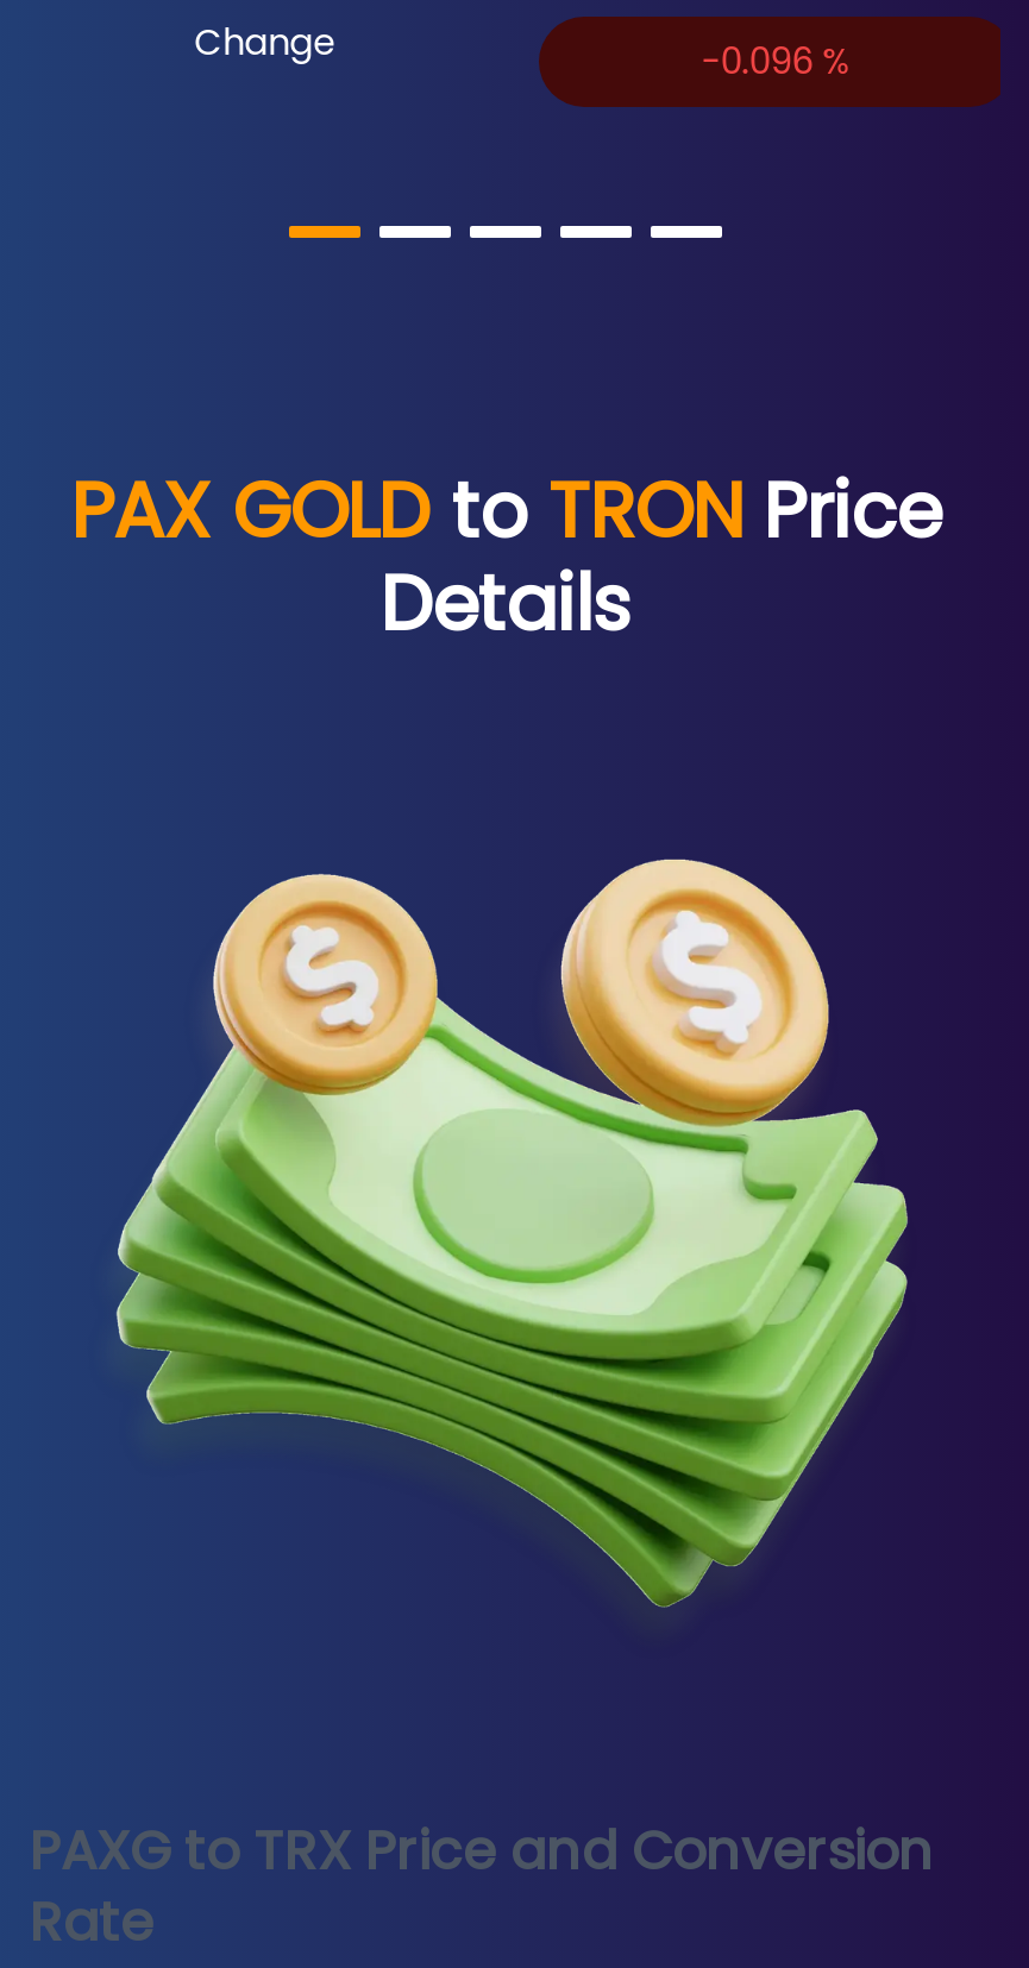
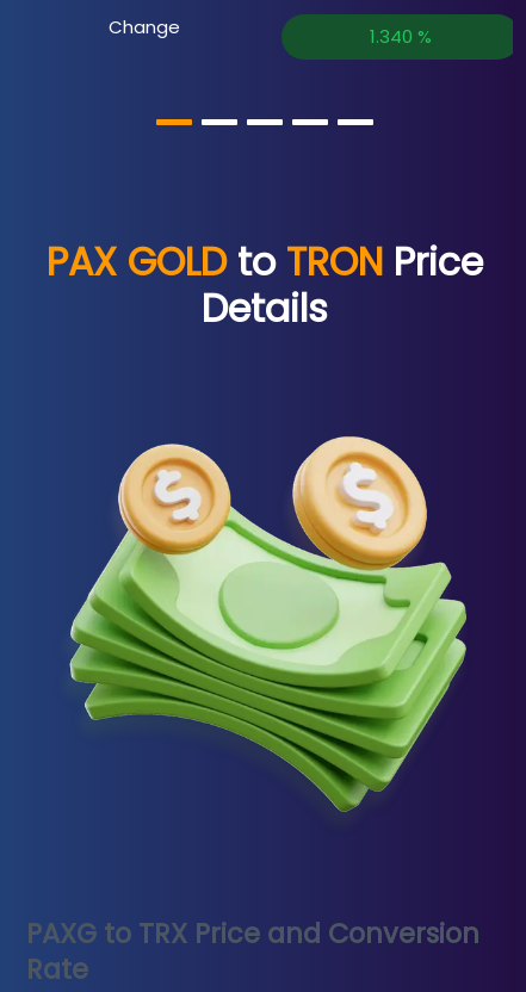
[701,36,851,86] -0.096% -> [370,24,432,49] 1.340%

